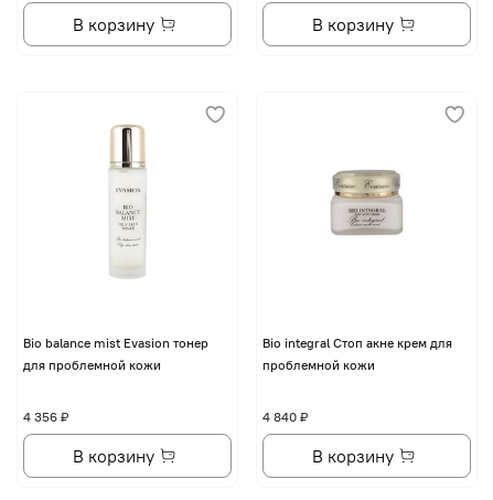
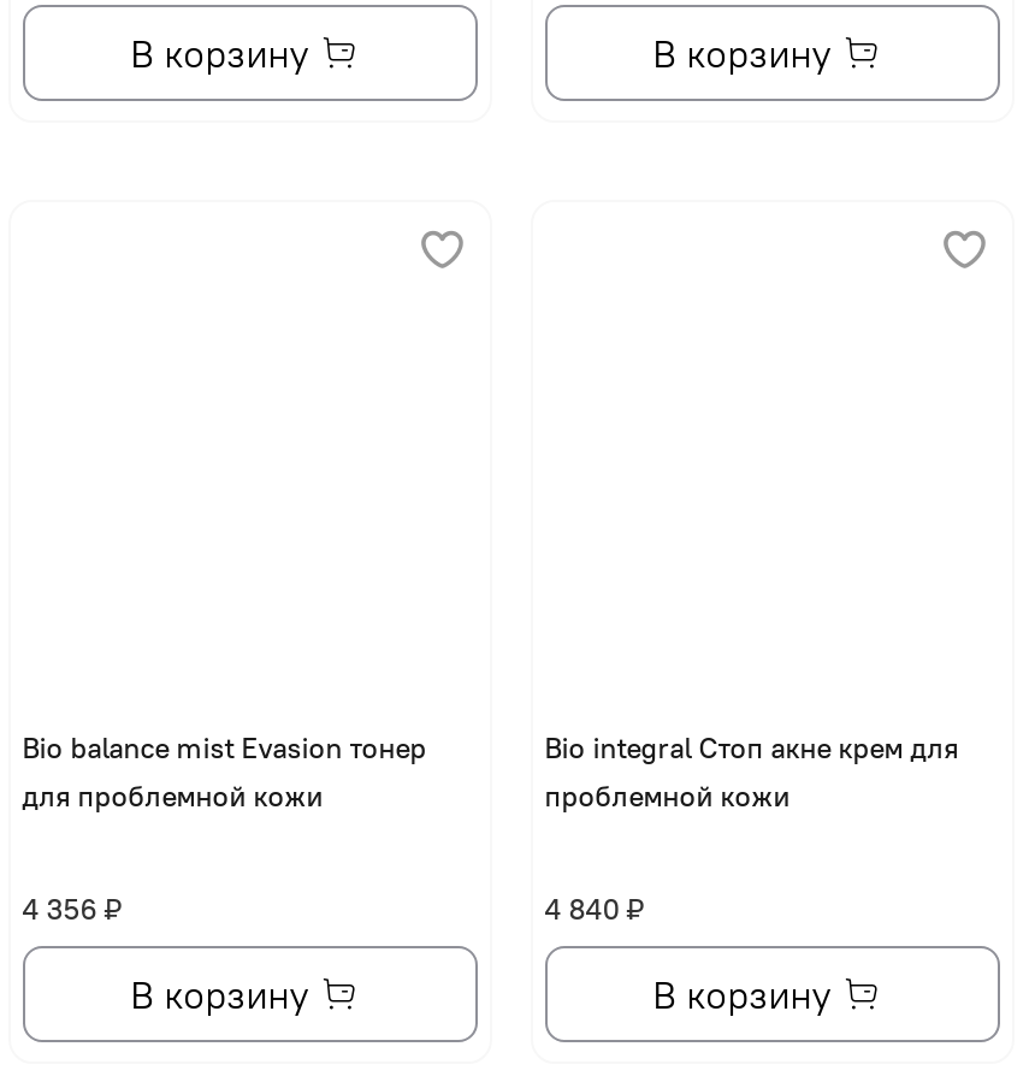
[108,124,148,279] [image] -> none
[330,169,404,236] [image] -> none

